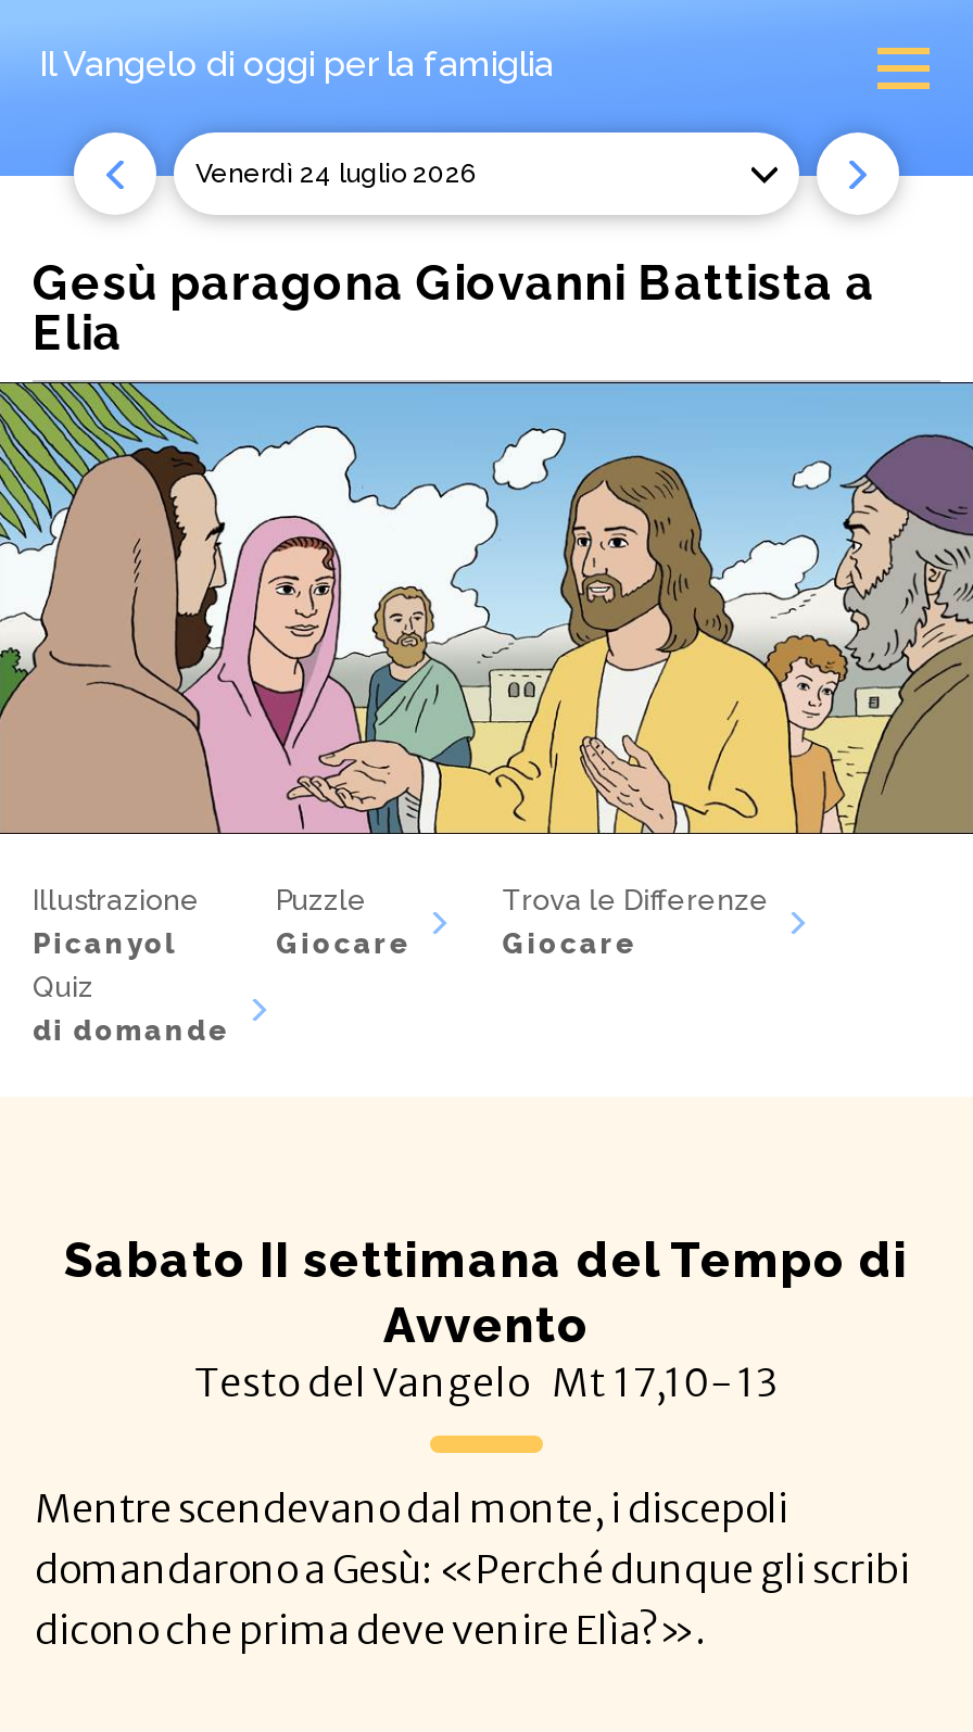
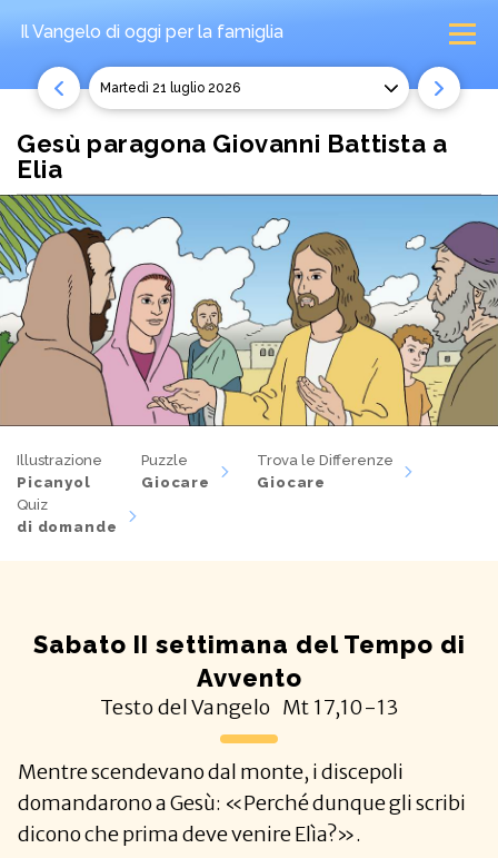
[211,159,476,189] venerdì 24 luglio 2026 -> [111,80,240,96] martedì 21 luglio 2026

